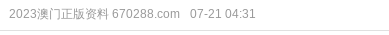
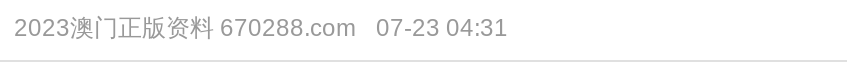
[9,7,256,21] 2023澳门正版资料 670288.com 07-21 04:31 -> [14,14,508,42] 2023澳门正版资料 670288.com 07-23 04:31

